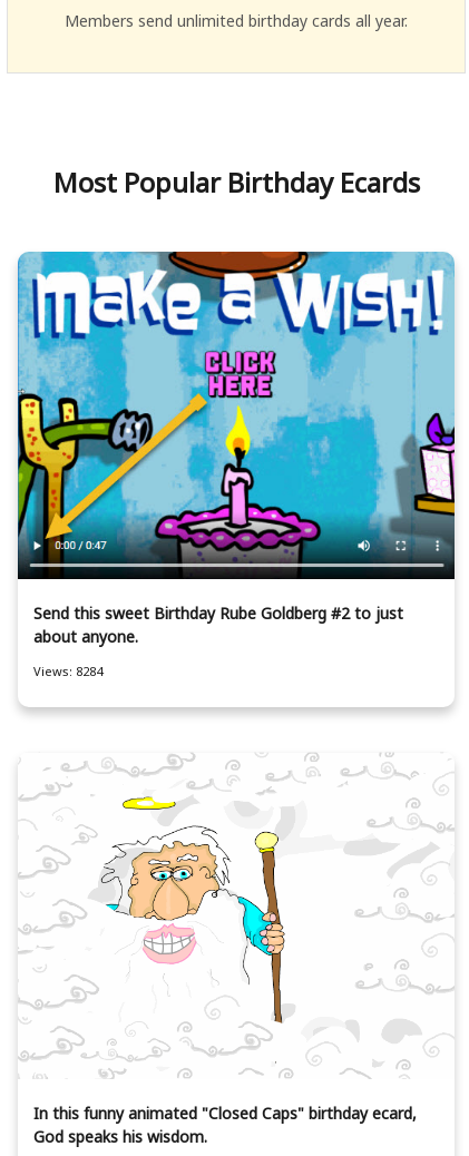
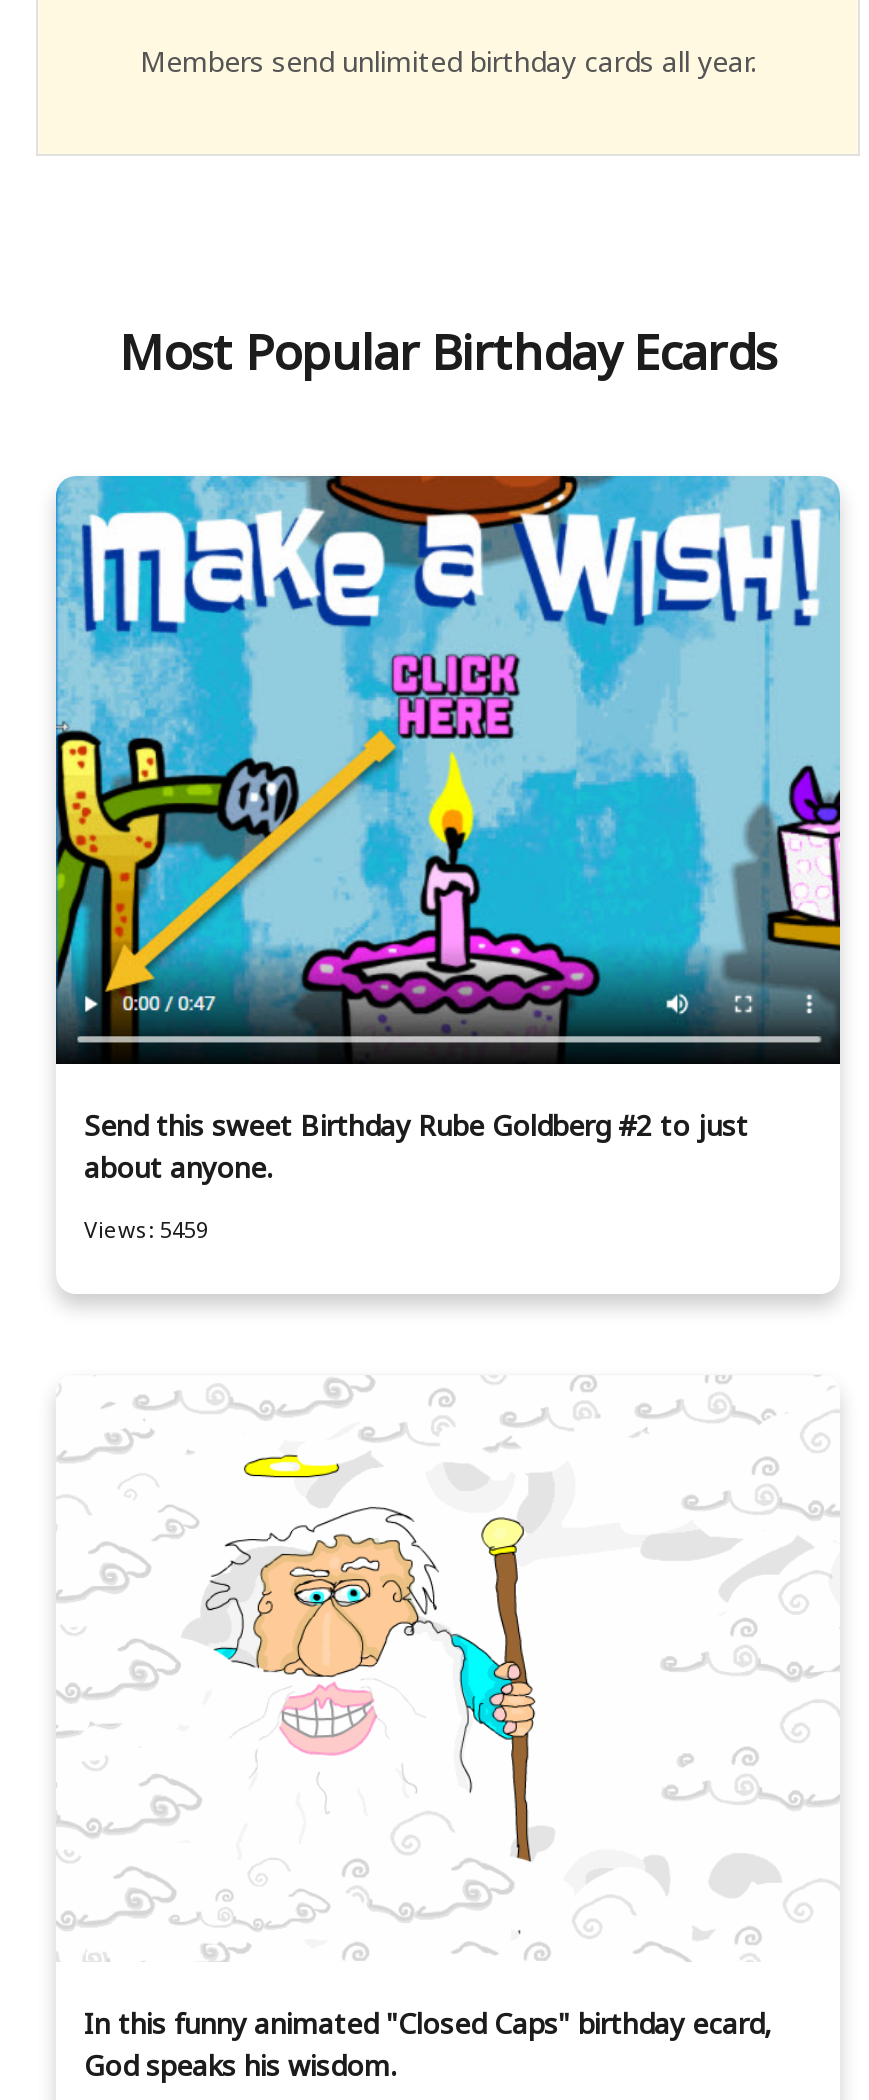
[33,663,102,680] Views: 8284 -> [84,1215,208,1245] Views: 5459

